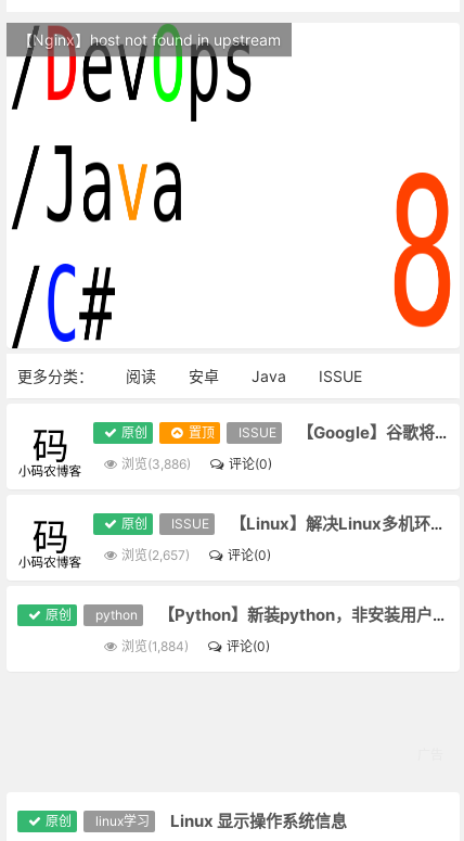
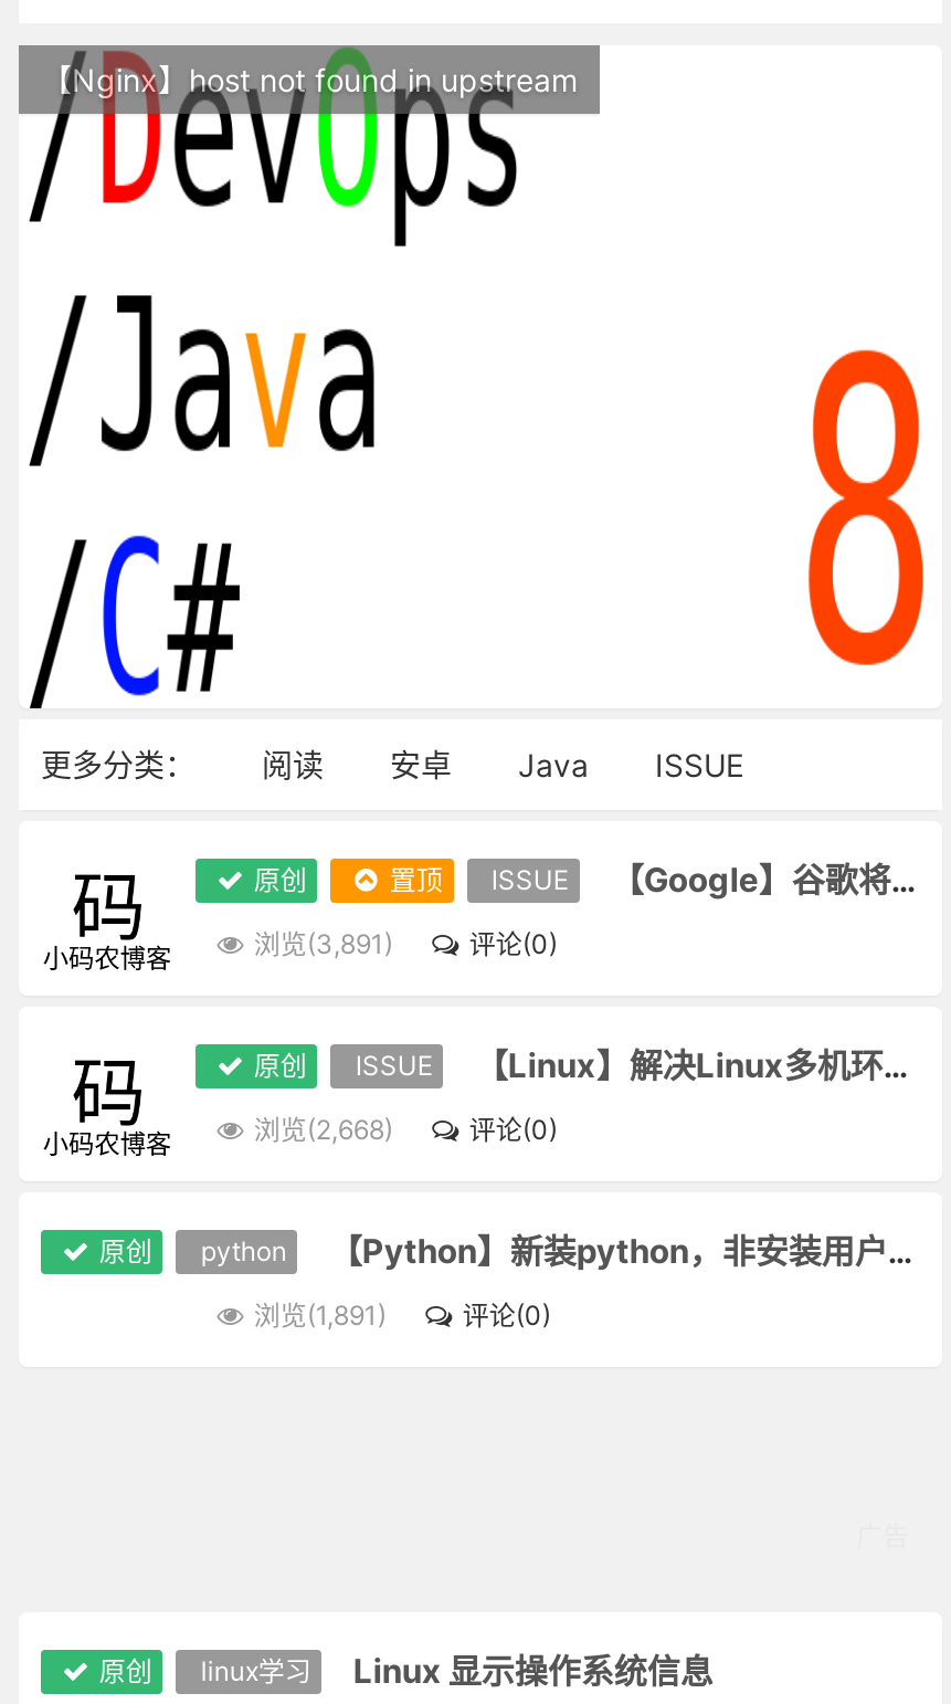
[122,456,191,472] 浏览(3,886) -> [254,927,393,960] 浏览(3,891)
[122,547,190,563] 浏览(2,657) -> [254,1113,393,1146] 浏览(2,668)
[122,638,189,654] 浏览(1,884) -> [254,1298,386,1332] 浏览(1,891)

